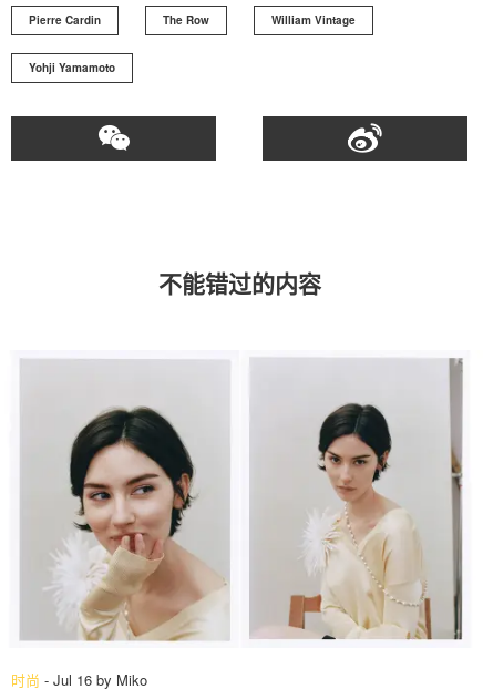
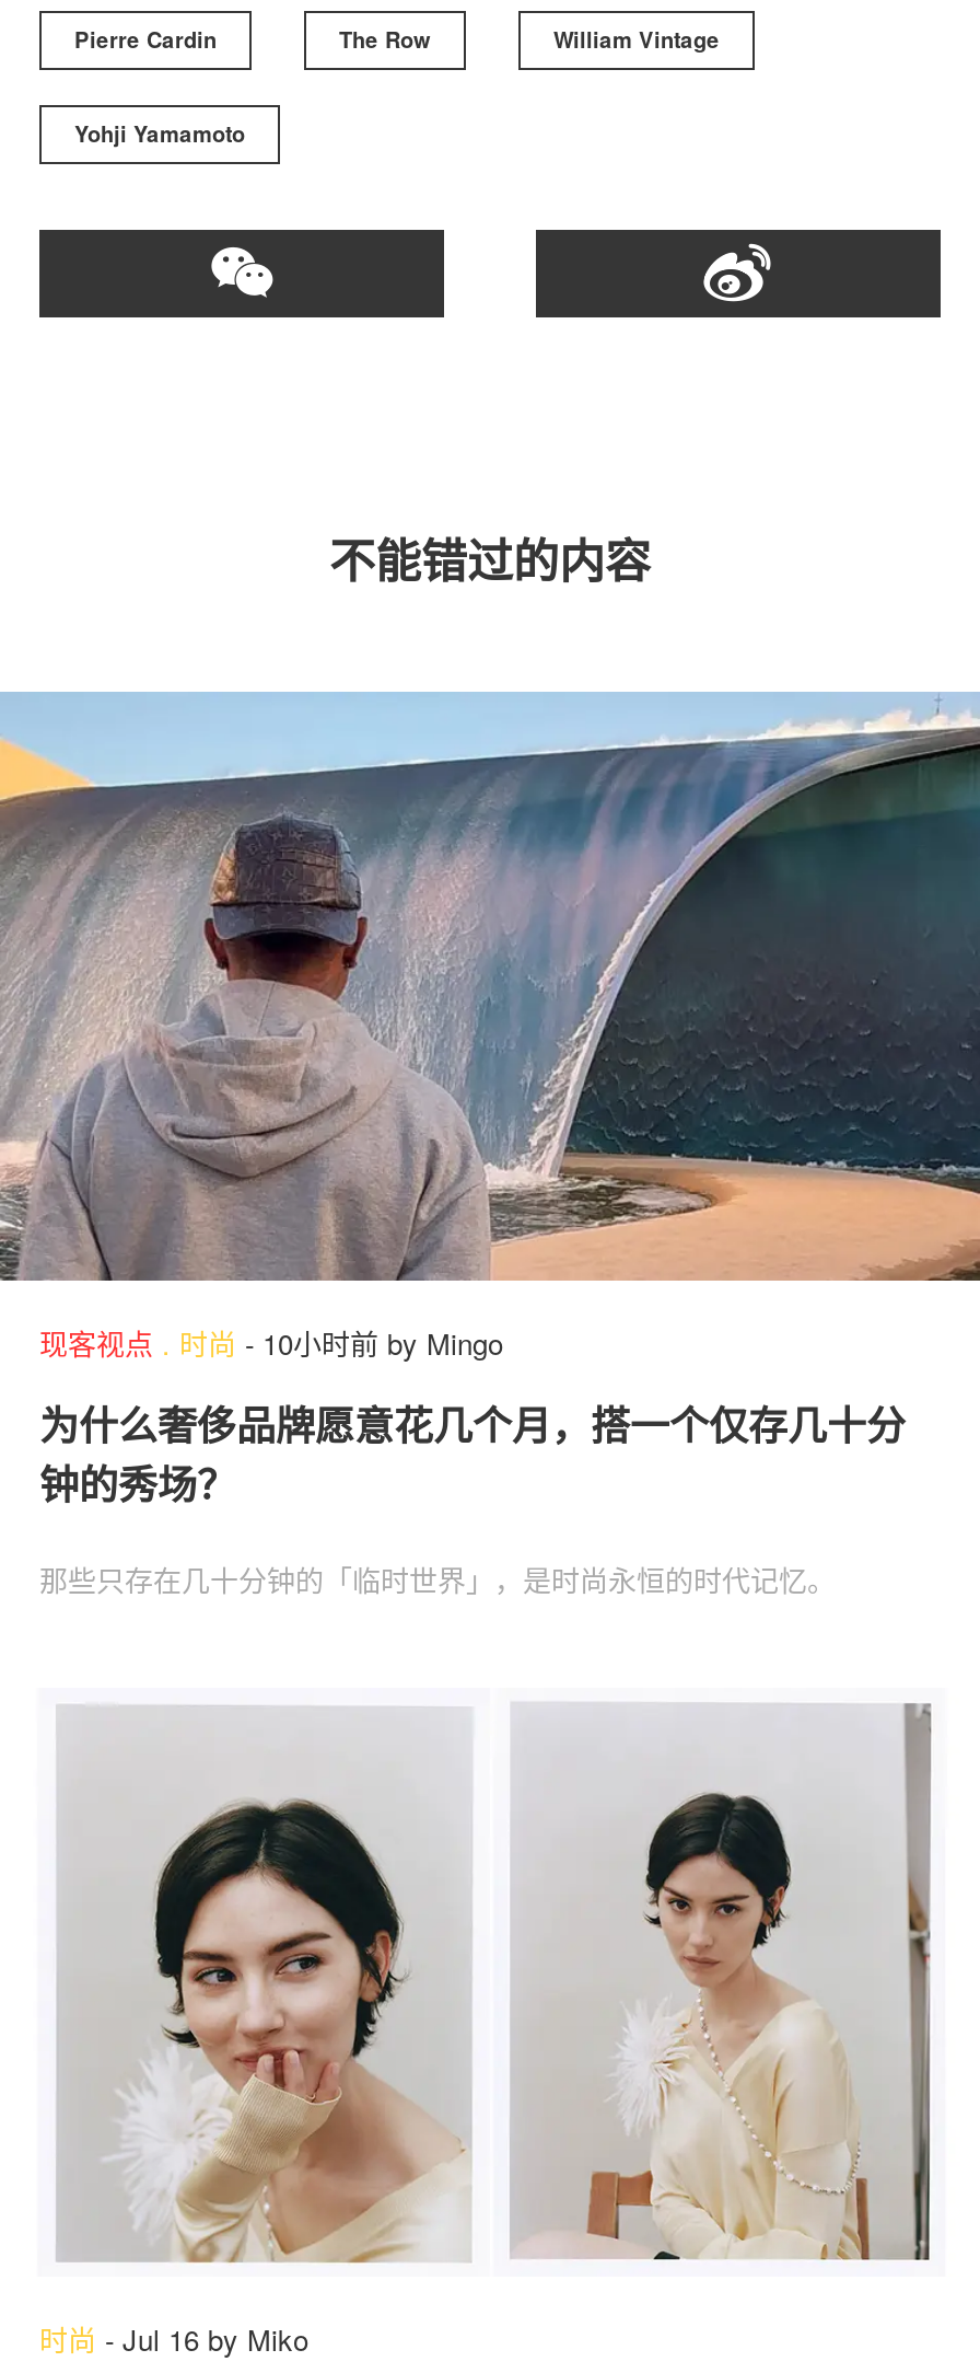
none -> [7,692,973,1600] [image] | 现客视点.时尚- 10小时前 by Mingo | 为什么奢侈品牌愿意花几个月，搭一个仅存几十分 | 钟的秀场？ | 那些只存在几十分钟的「临时世界」，是时尚永恒的时代记忆。

